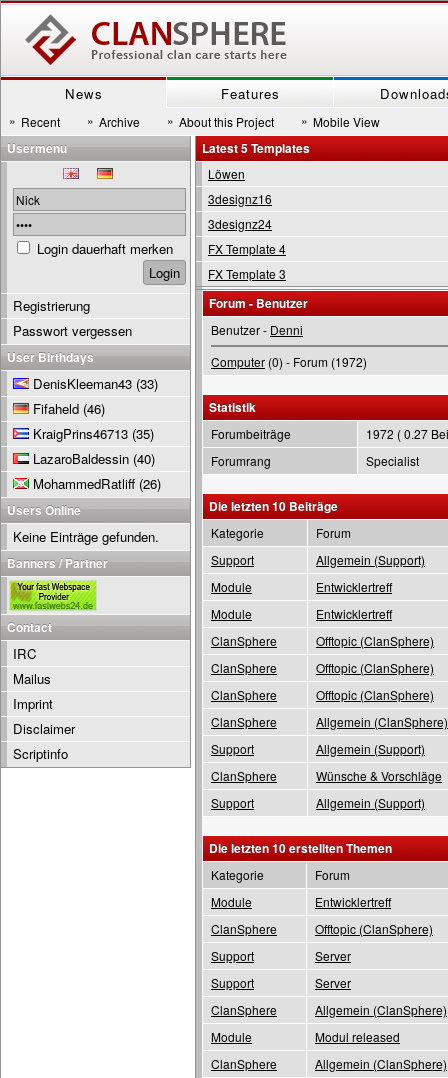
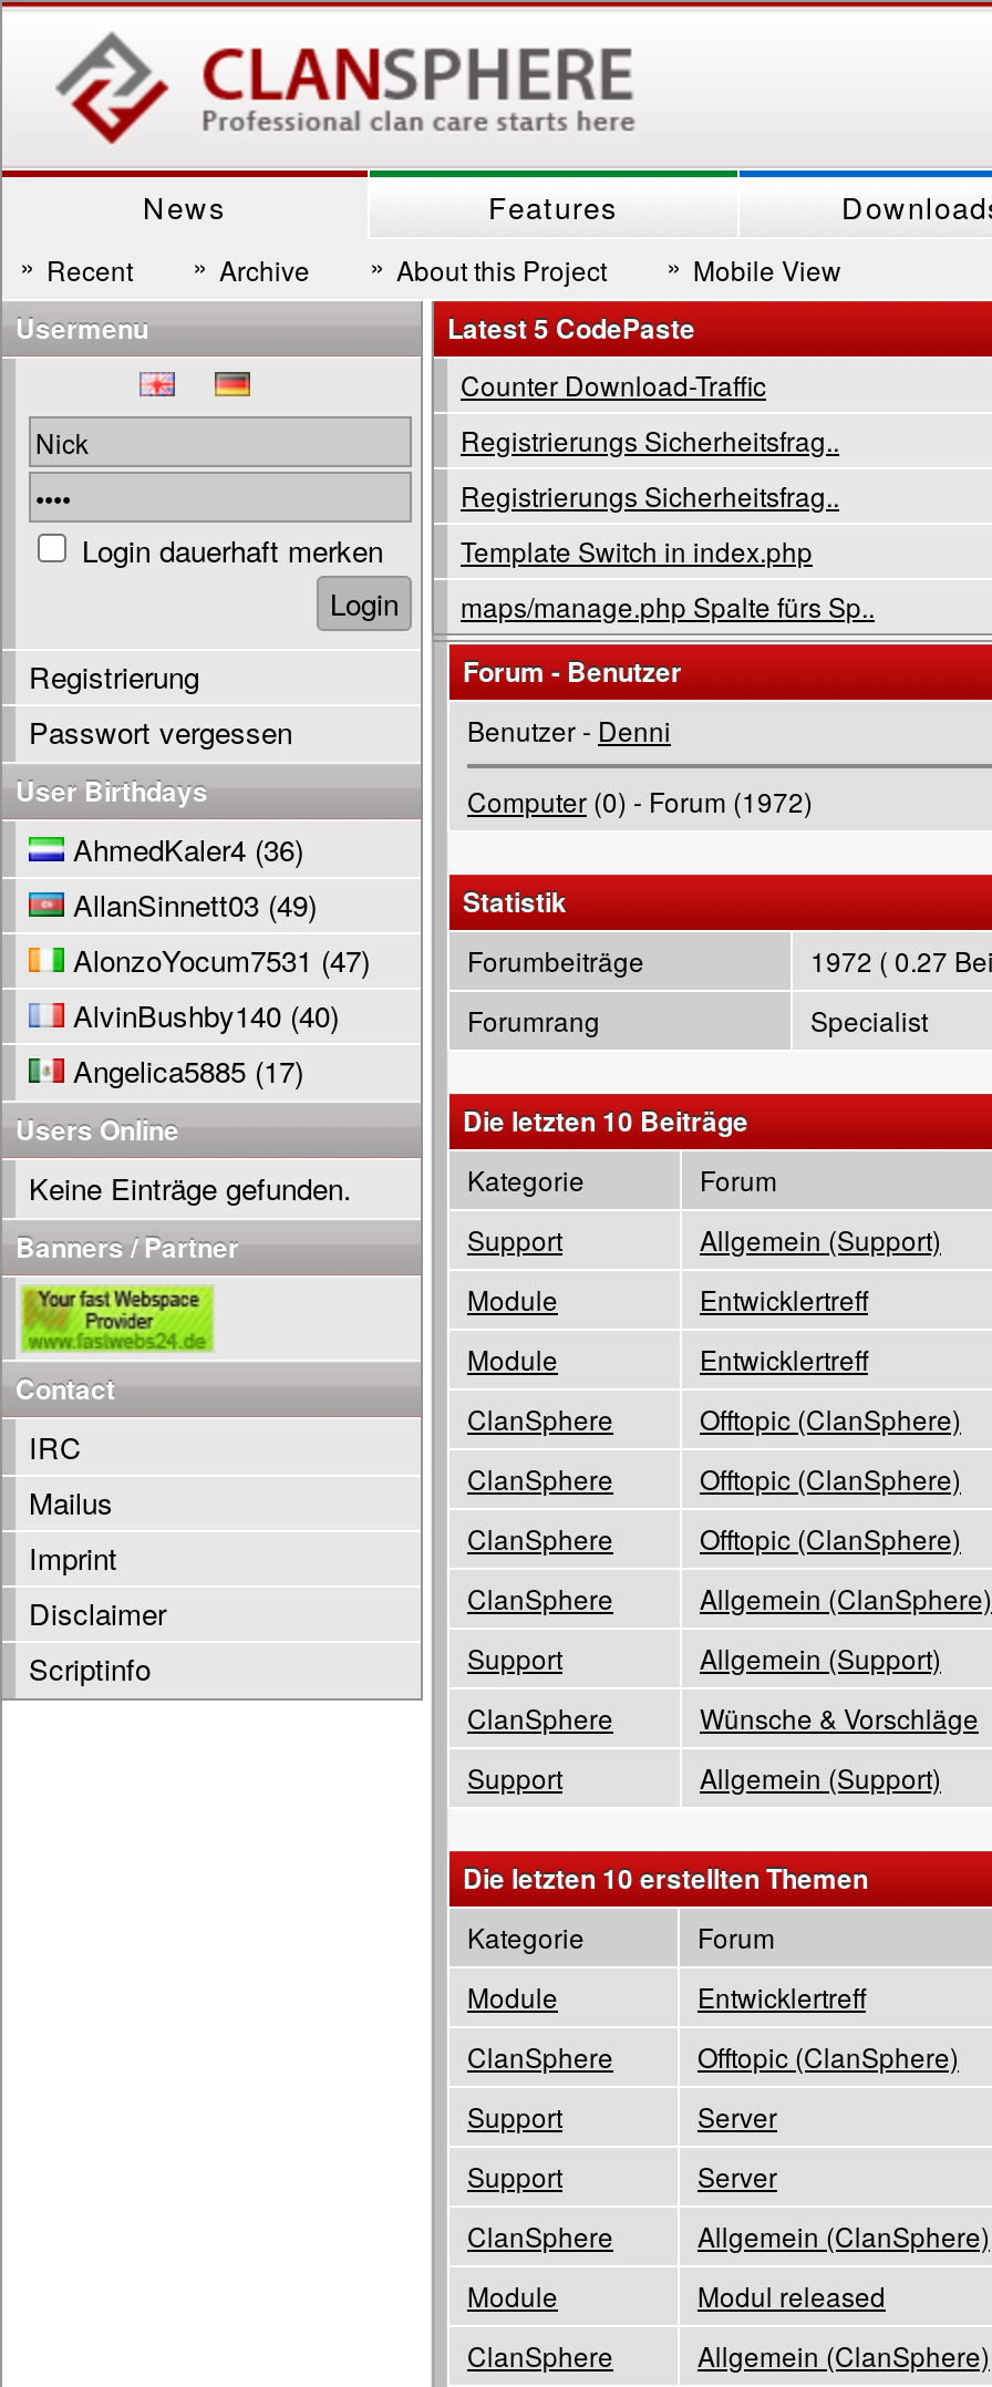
[202,139,310,182] Latest 5 Templates | Löwen -> [447,308,766,403] Latest 5 CodePaste | Counter Download-Traffic
[208,190,272,207] 3designz16 -> [461,421,839,458] Registrierungs Sicherheitsfrag..
[208,215,272,232] 3designz24 -> [461,476,839,514] Registrierungs Sicherheitsfrag..
[208,240,286,257] FX Template 4 -> [461,531,813,569] Template Switch in index.php
[208,265,286,282] FX Template 3 -> [461,587,875,624] maps/manage.php Spalte fürs Sp..
[33,374,161,493] DenisKleeman43 (33) | Fifaheld (46) | KraigPrins46713 (35) | LazaroBaldessin (40) | MohammedRatliff (26) -> [73,828,370,1092] AhmedKaler4 (36) | AllanSinnett03 (49) | AlonzoYocum7531 (47) | AlvinBushby140 (40) | Angelica5885 (17)

